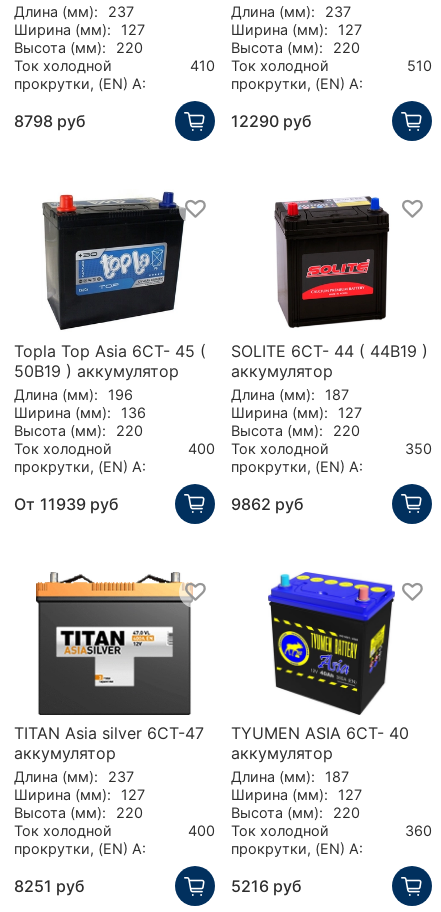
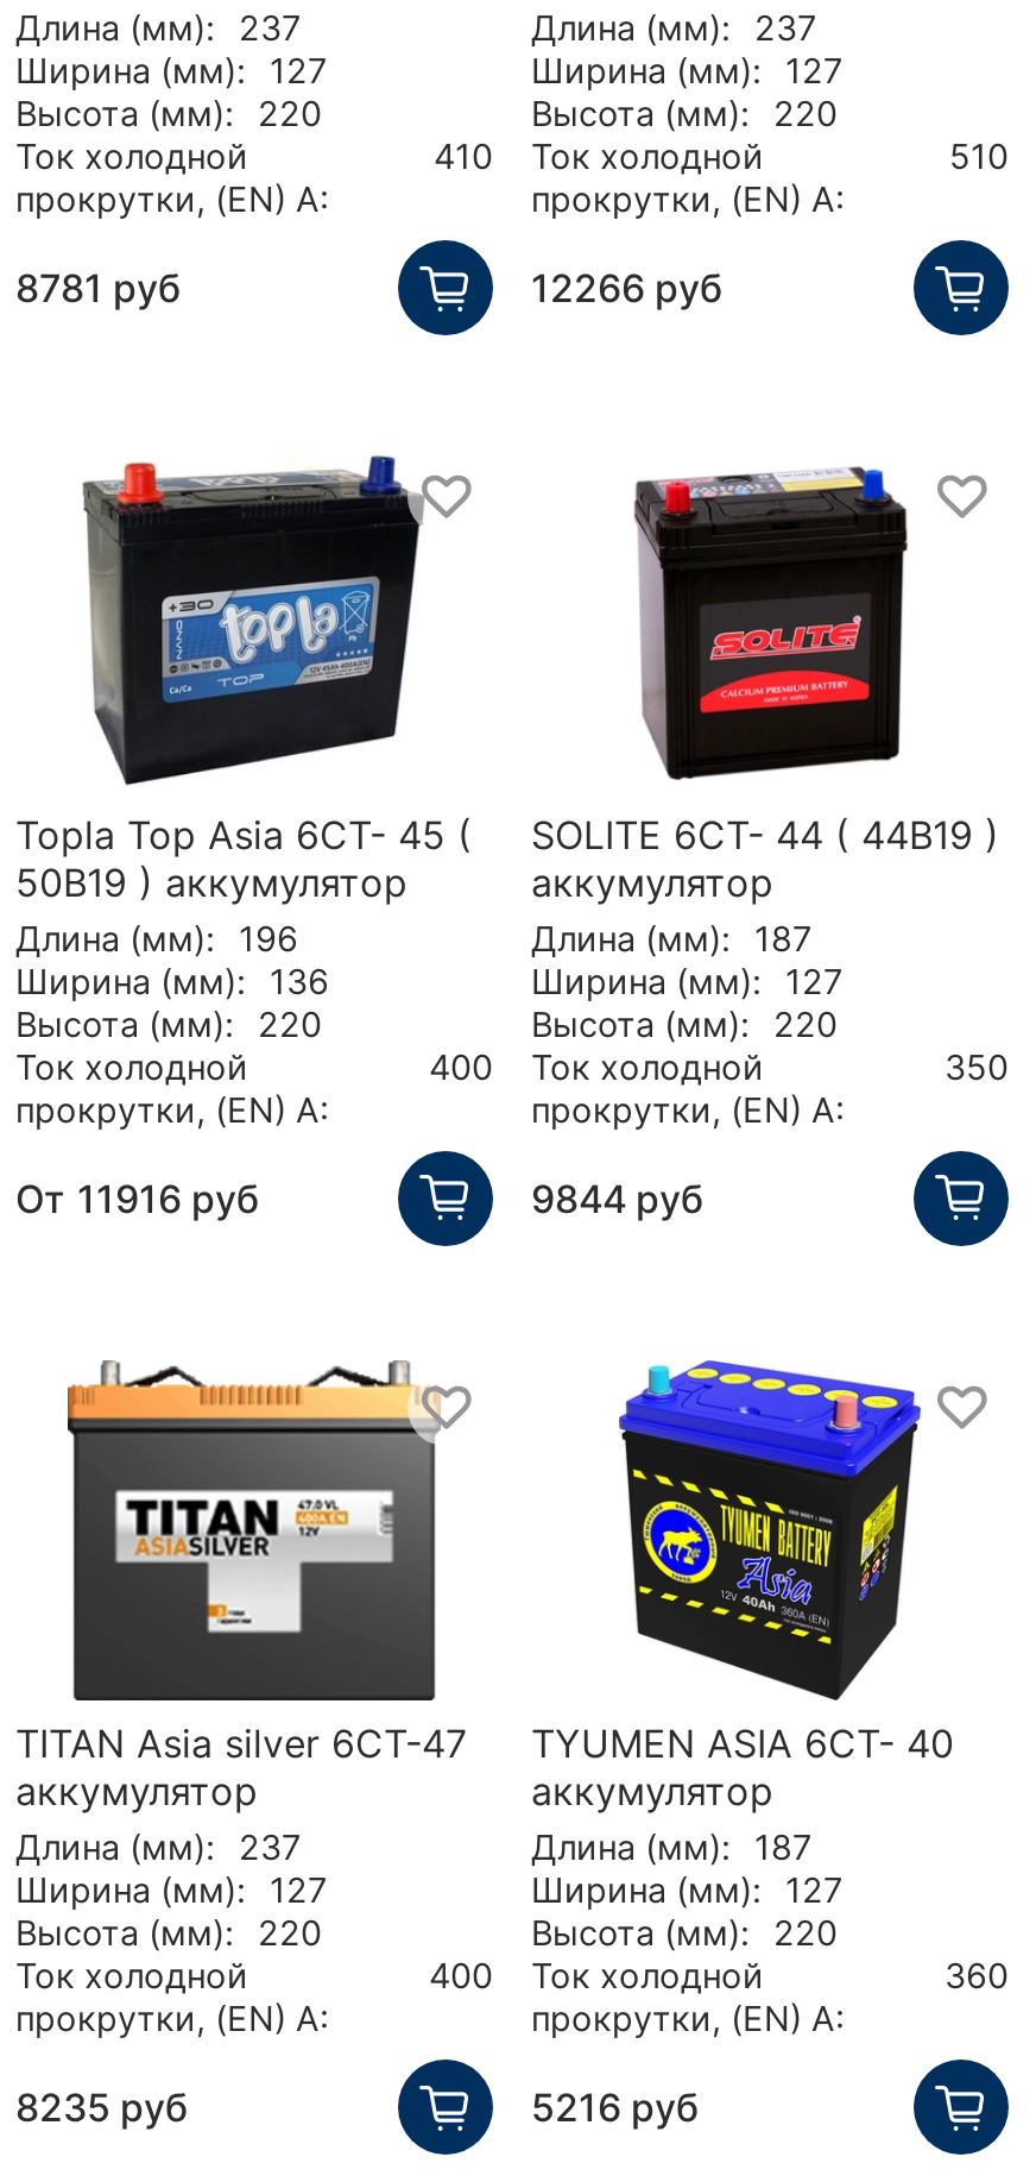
[14,111,86,131] 8798 руб -> [15,265,182,312] 8781 руб
[231,111,312,131] 12290 руб -> [531,265,724,312] 12266 руб
[14,494,119,514] От 11939 руб -> [15,1174,260,1222] От 11916 руб
[231,494,304,514] 9862 руб -> [531,1174,705,1222] 9844 руб
[14,876,85,896] 8251 руб -> [15,2083,189,2131] 8235 руб

